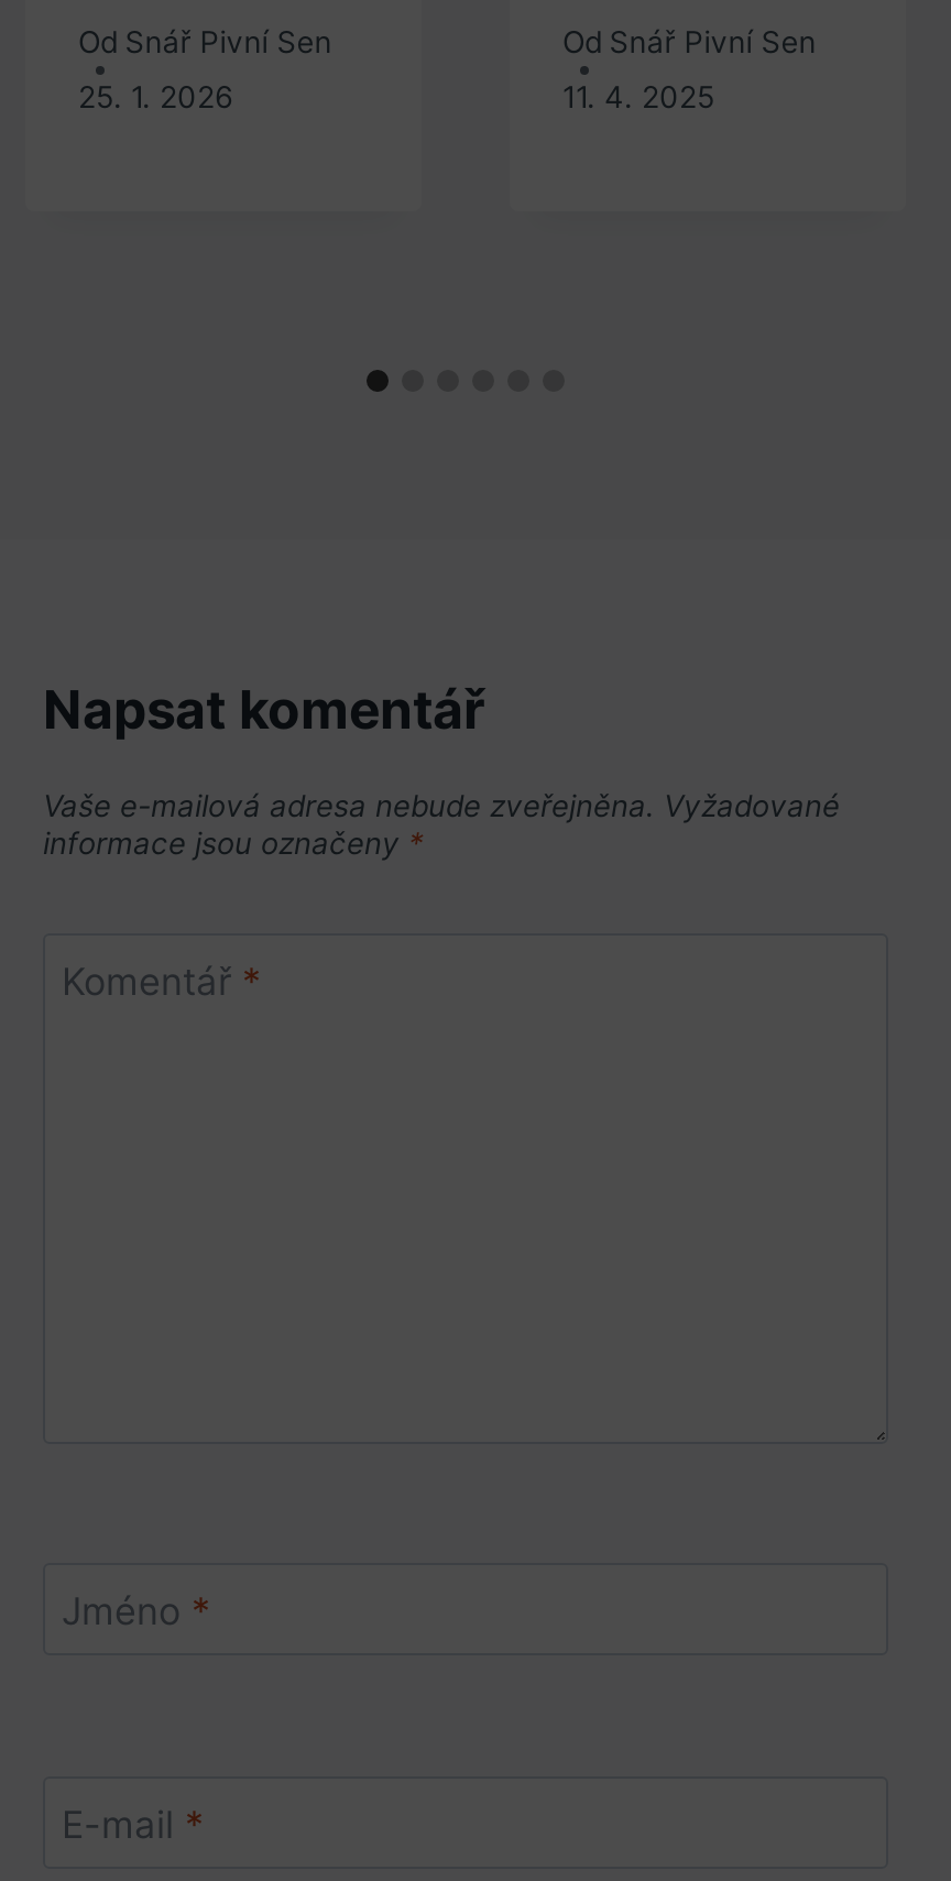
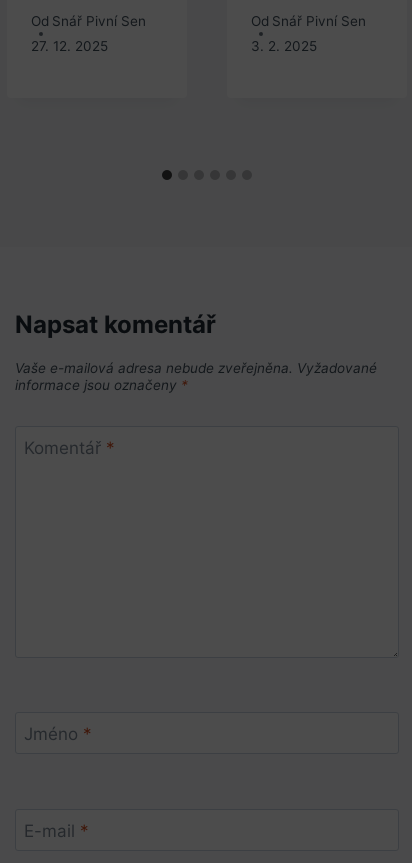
[78,78,232,113] 25. 1. 2026 -> [31,37,108,53] 27. 12. 2025
[562,78,714,113] 11. 4. 2025 -> [251,37,317,53] 3. 2. 2025

